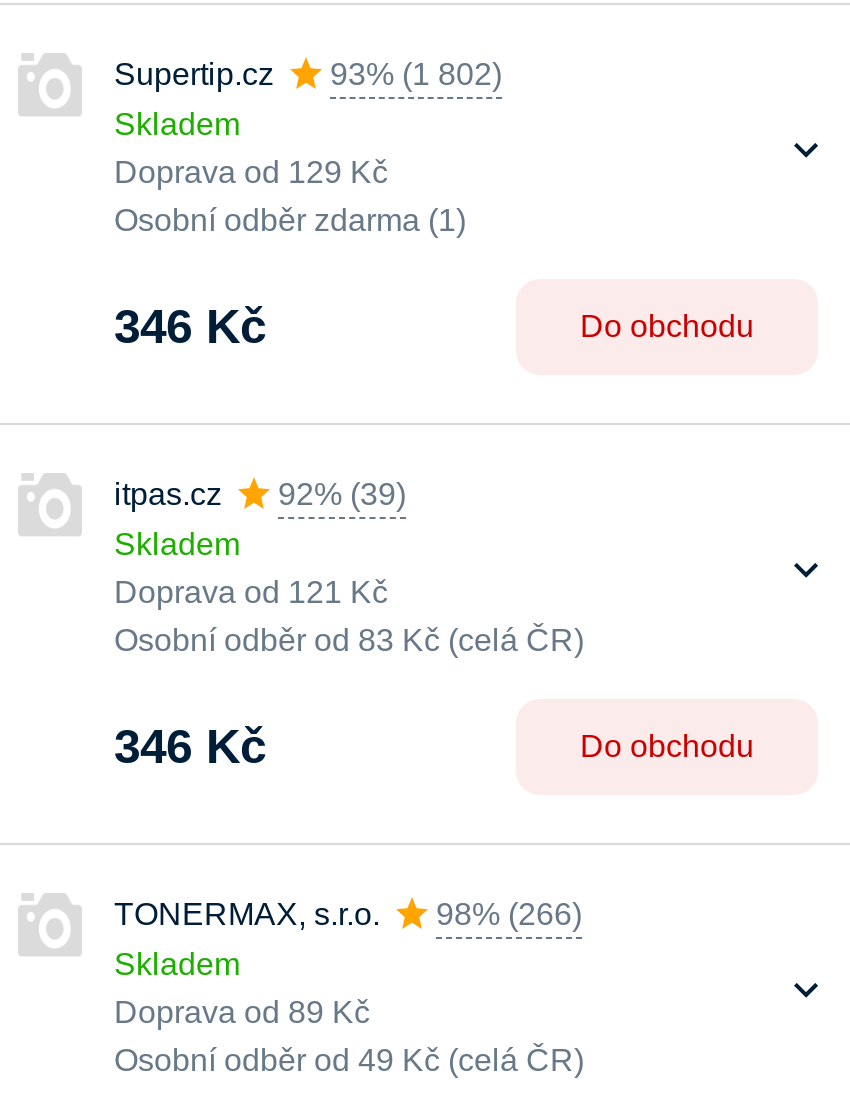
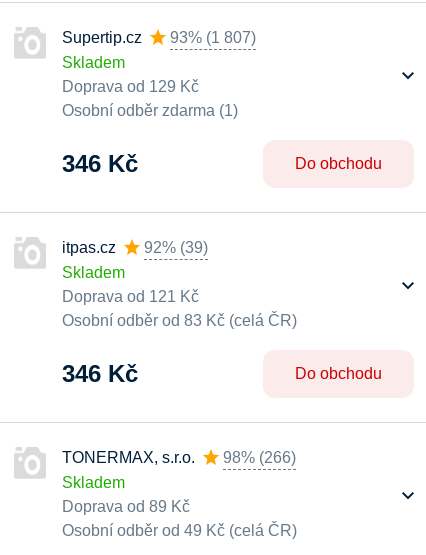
[114,57,502,91] Supertip.cz 93% (1 802) -> [62,29,256,46] Supertip.cz 93% (1 807)

